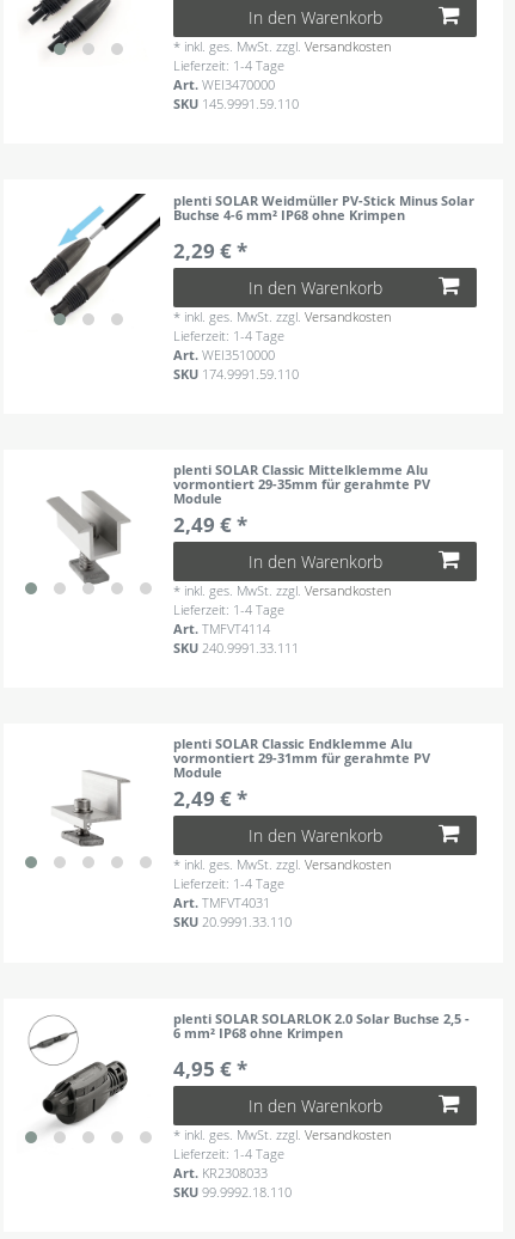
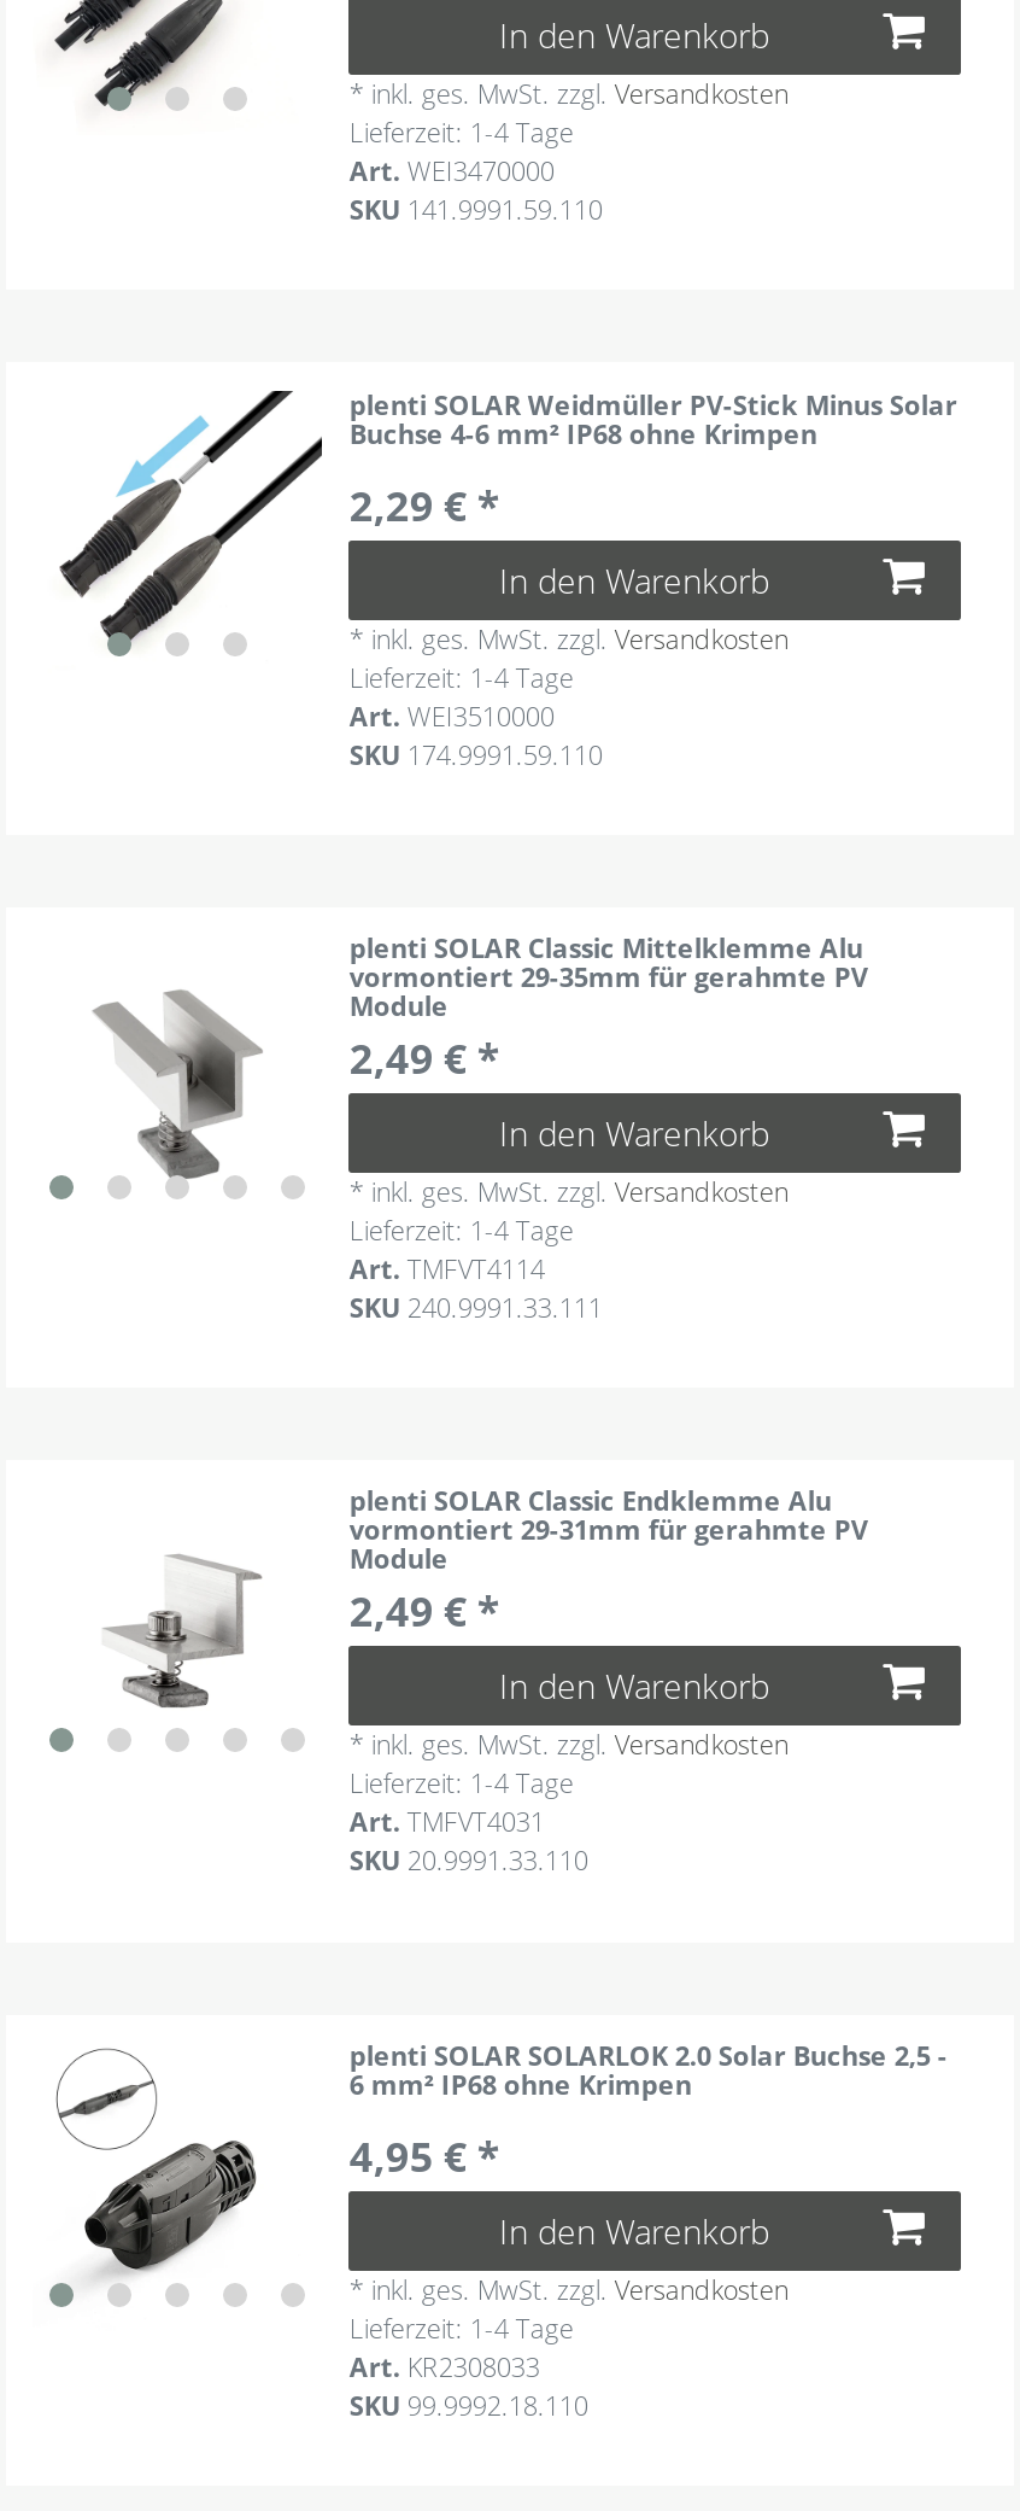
[174,95,299,113] SKU 145.9991.59.110 -> [349,191,603,228] SKU 141.9991.59.110

